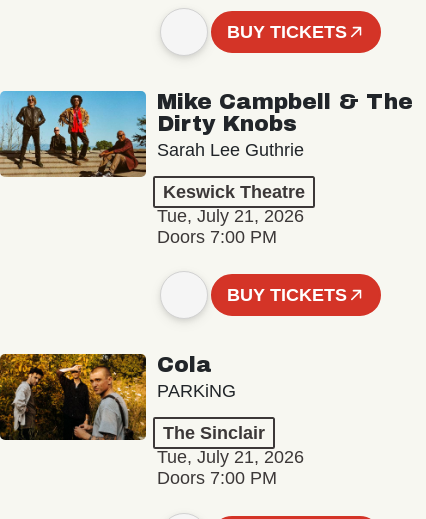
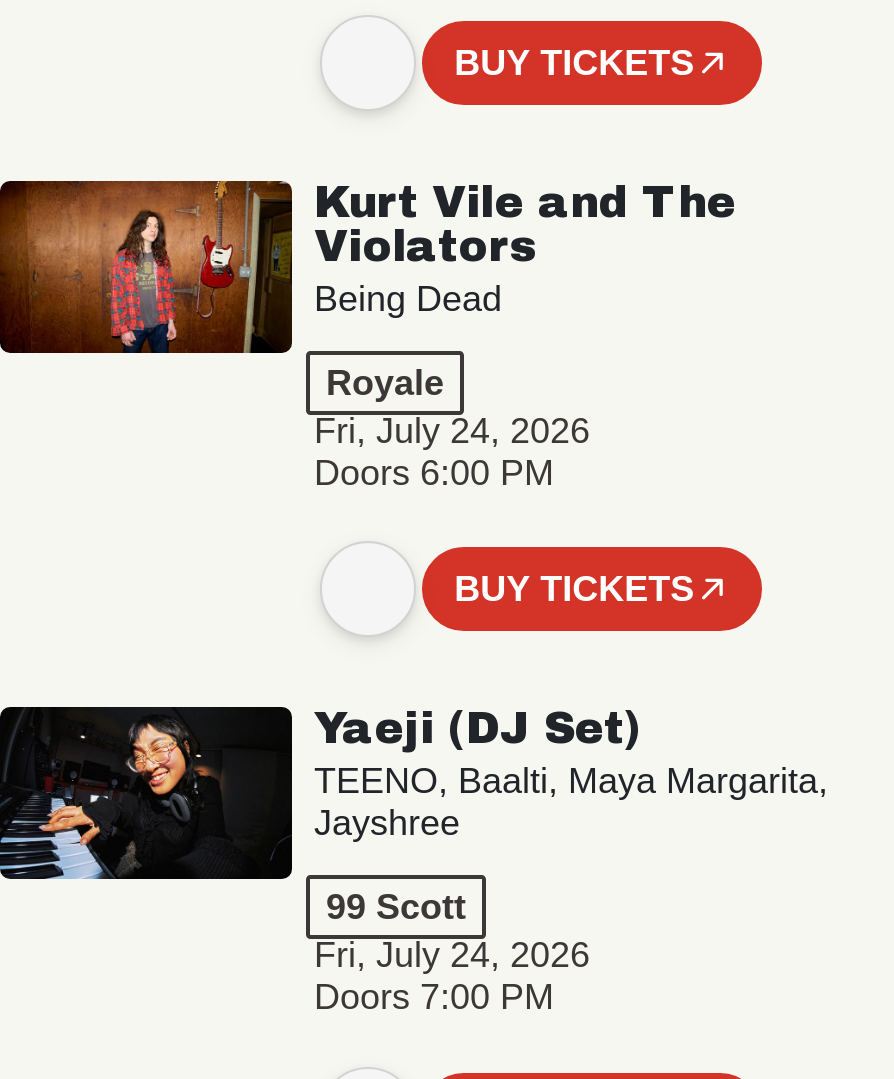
[3,90,413,178] [image] | Mike Campbell & The | Dirty Knobs | Sarah Lee Guthrie -> [6,179,736,355] [image] | Kurt Vile and The | Violators | Being Dead
[157,182,305,247] Keswick Theatre | Tue, July 21, 2026 | Doors 7:00 PM -> [314,364,590,494] Royale | Fri, July 24, 2026 | Doors 6:00 PM
[3,353,236,441] [image] | Cola | PARKiNG -> [6,705,828,881] [image] | Yaeji (DJ Set) | TEENO, Baalti, Maya Margarita, | Jayshree
[157,423,304,467] The Sinclair | Tue, July 21, 2026 -> [314,888,590,976] 99 Scott | Fri, July 24, 2026

